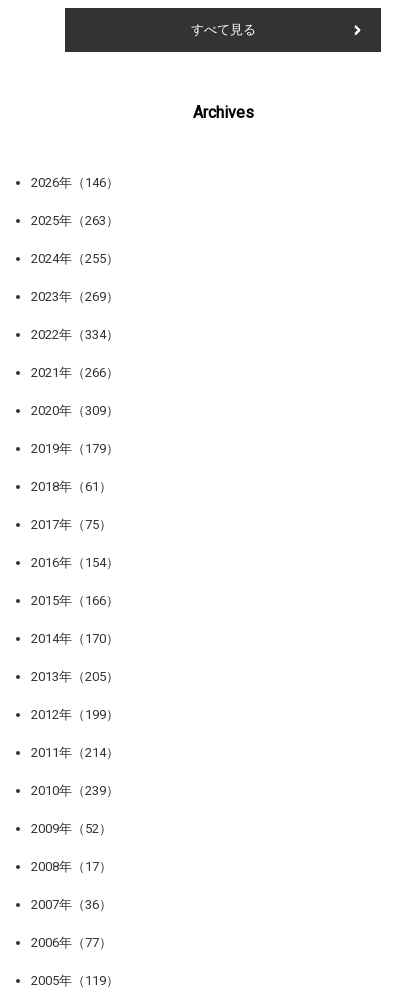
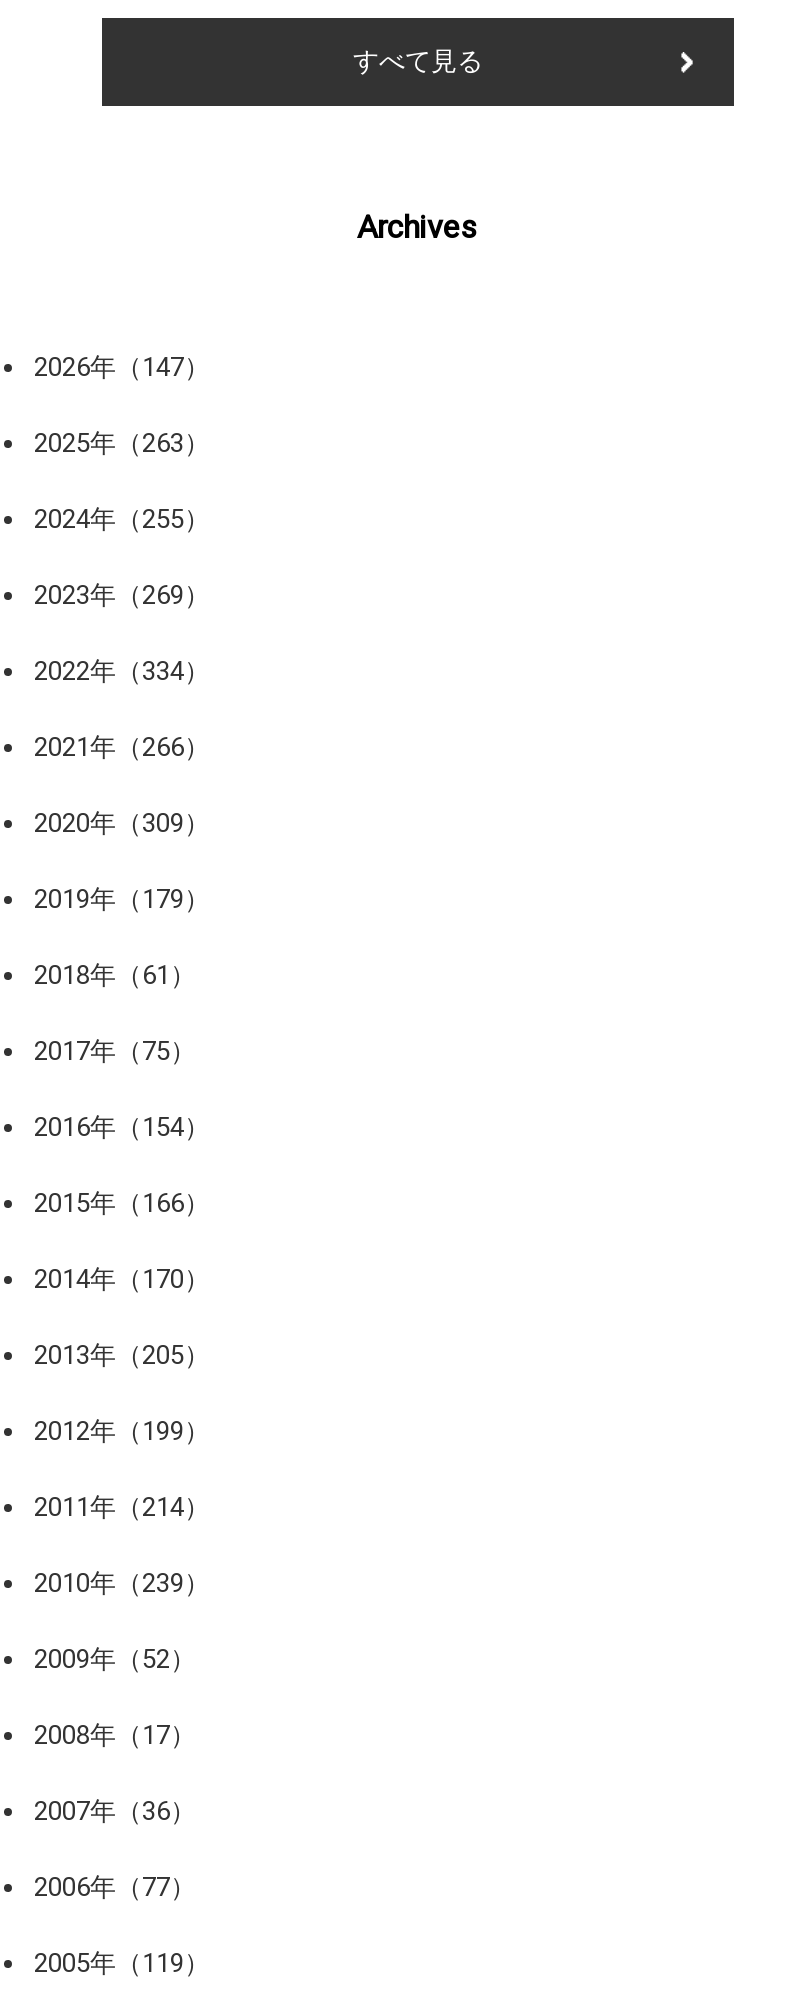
[31,175,119,190] 2026年（146） -> [34,352,210,382] 2026年（147）

